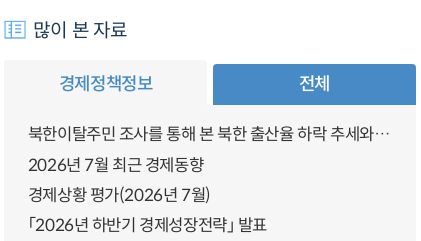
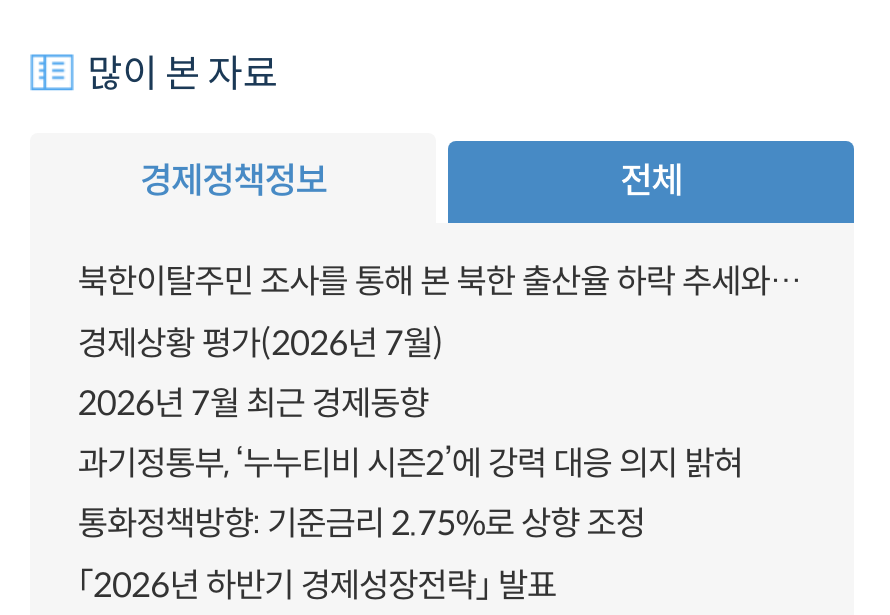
none -> [78,443,743,546] 과기정통부, ‘누누티비 시즌2’에 강력 대응 의지 밝혀 | 통화정책방향: 기준금리 2.75%로 상향 조정
moved [28,185,211,206] -> [78,322,443,364]: 경제상황 평가(2026년 7월)

